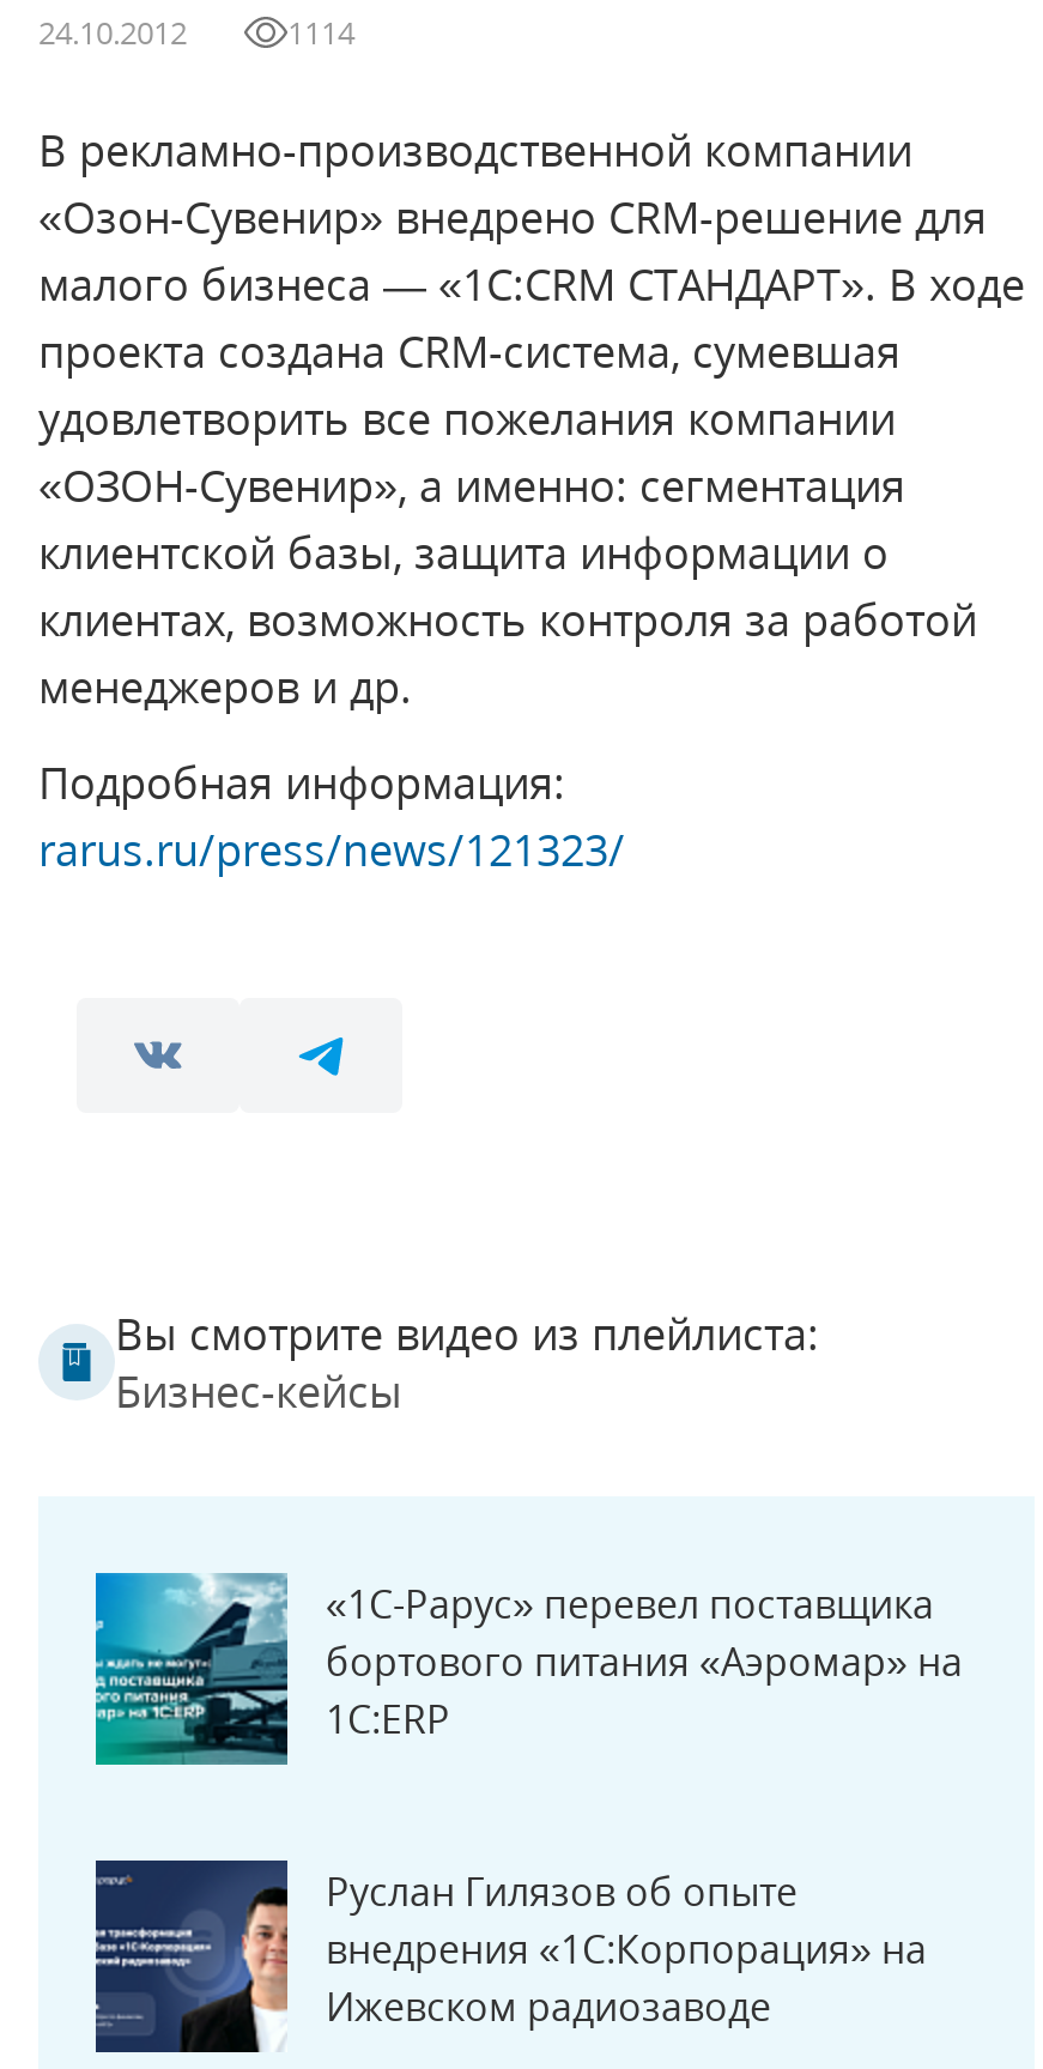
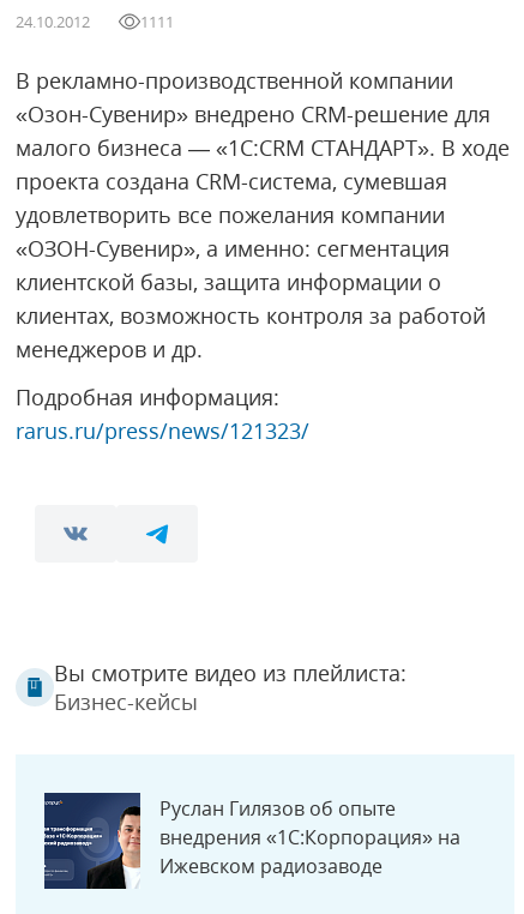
[287,11,354,54] 1114 -> [140,11,174,32] 1111
[93,1571,963,1767] [image] | «1С-Рарус» перевел поставщика | бортового питания «Аэромар» на | 1C:ERP -> none

